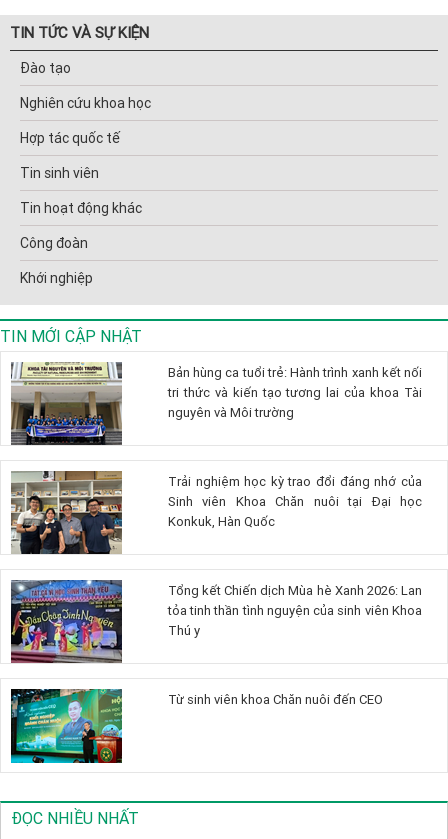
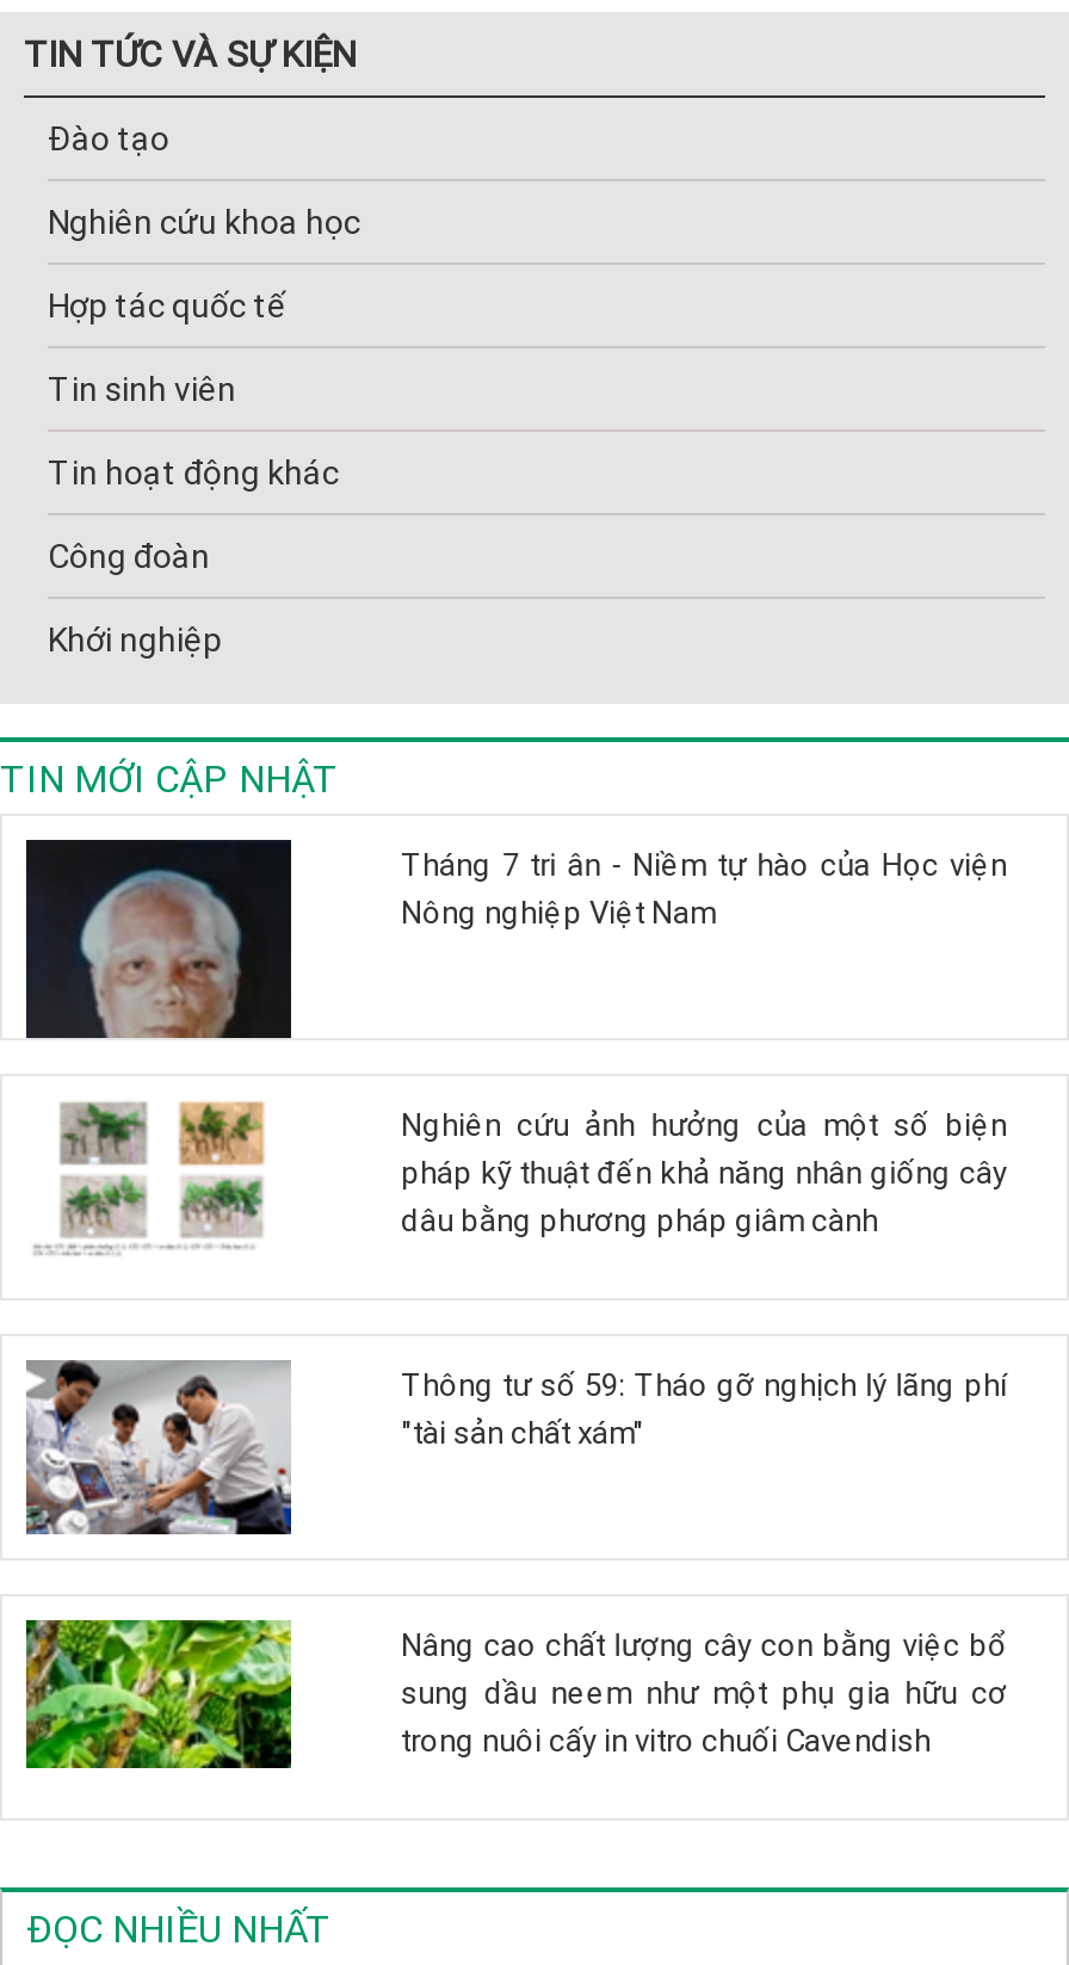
[10,361,123,446] [image] -> [24,838,293,1040] [image]
[168,364,422,421] Bản hùng ca tuổi trẻ: Hành trình xanh kết nối | tri thức và kiến tạo tương lai của khoa Tài | nguyên và Môi trường -> [401,845,1007,934] Tháng 7 tri ân - Niềm tự hào của Học viện | Nông nghiệp Việt Nam
[10,470,123,555] [image] -> [26,1100,291,1298] [image]
[168,473,422,530] Trải nghiệm học kỳ trao đổi đáng nhớ của | Sinh viên Khoa Chăn nuôi tại Đại học | Konkuk, Hàn Quốc -> [401,1106,1007,1242] Nghiên cứu ảnh hưởng của một số biện | pháp kỹ thuật đến khả năng nhân giống cây | dâu bằng phương pháp giâm cành
[10,579,123,664] [image] -> [24,1360,293,1558] [image]
[168,582,422,639] Tổng kết Chiến dịch Mùa hè Xanh 2026: Lan | tỏa tinh thần tình nguyện của sinh viên Khoa | Thú y -> [401,1366,1007,1454] Thông tư số 59: Tháo gỡ nghịch lý lãng phí | "tài sản chất xám"
[10,688,123,764] [image] -> [24,1618,293,1797] [image]
[168,691,383,708] Từ sinh viên khoa Chăn nuôi đến CEO -> [401,1626,1007,1762] Nâng cao chất lượng cây con bằng việc bổ | sung dầu neem như một phụ gia hữu cơ | trong nuôi cấy in vitro chuối Cavendish

